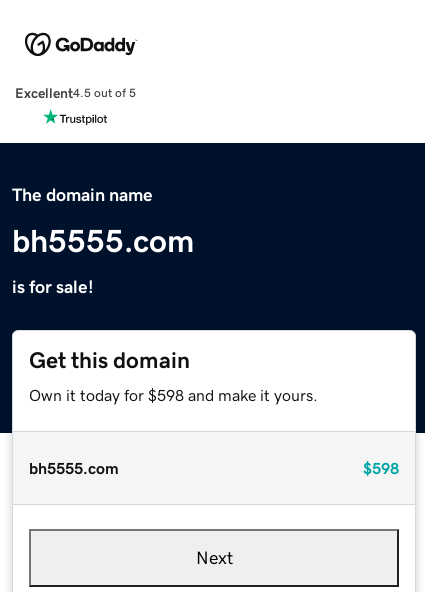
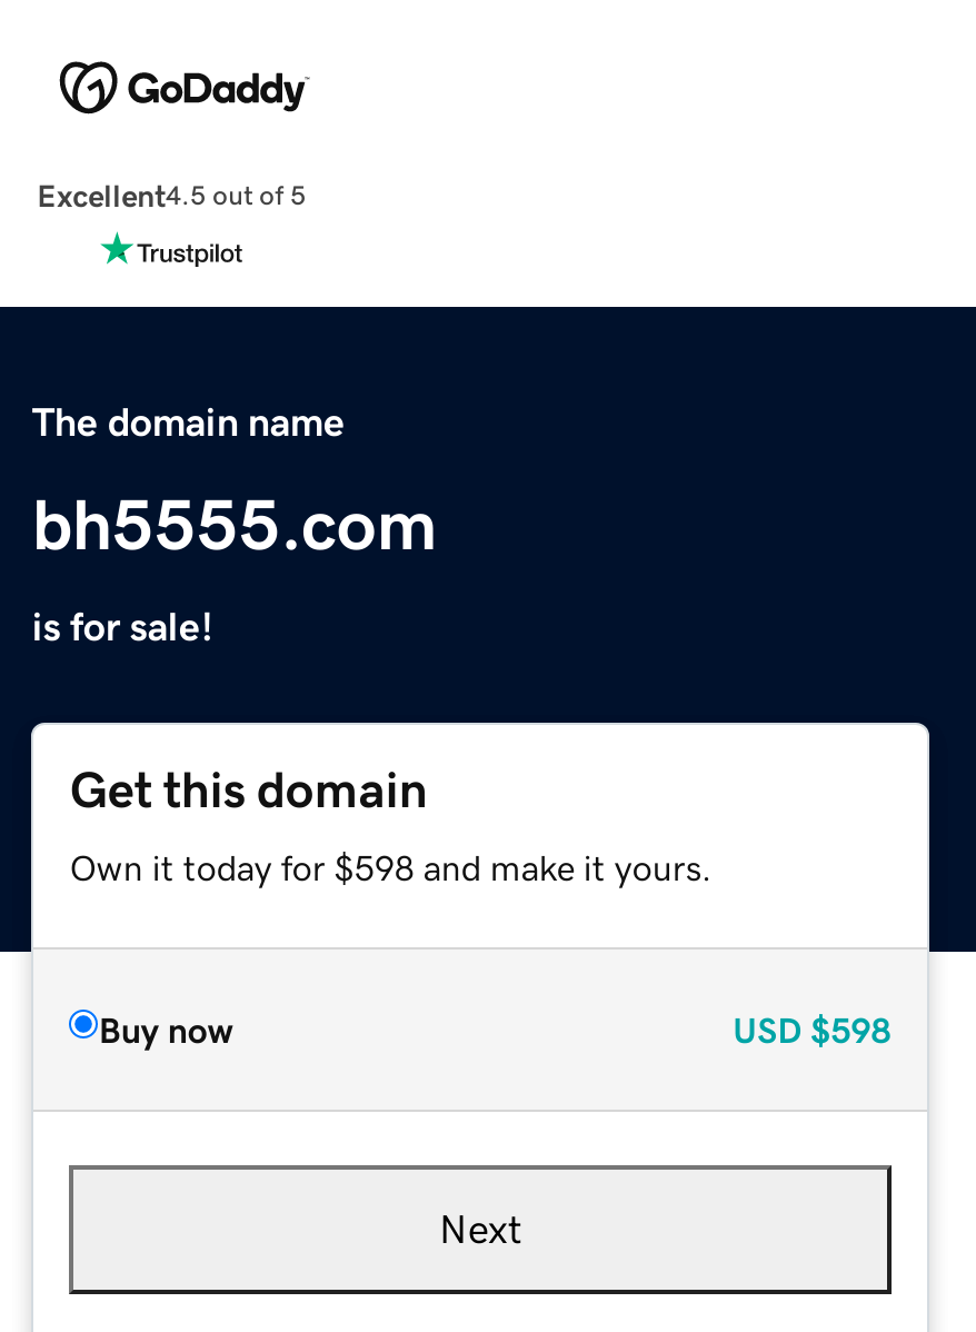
[29,460,399,476] bh5555.com | $598 -> [99,1011,891,1046] Buy now | USD $598

